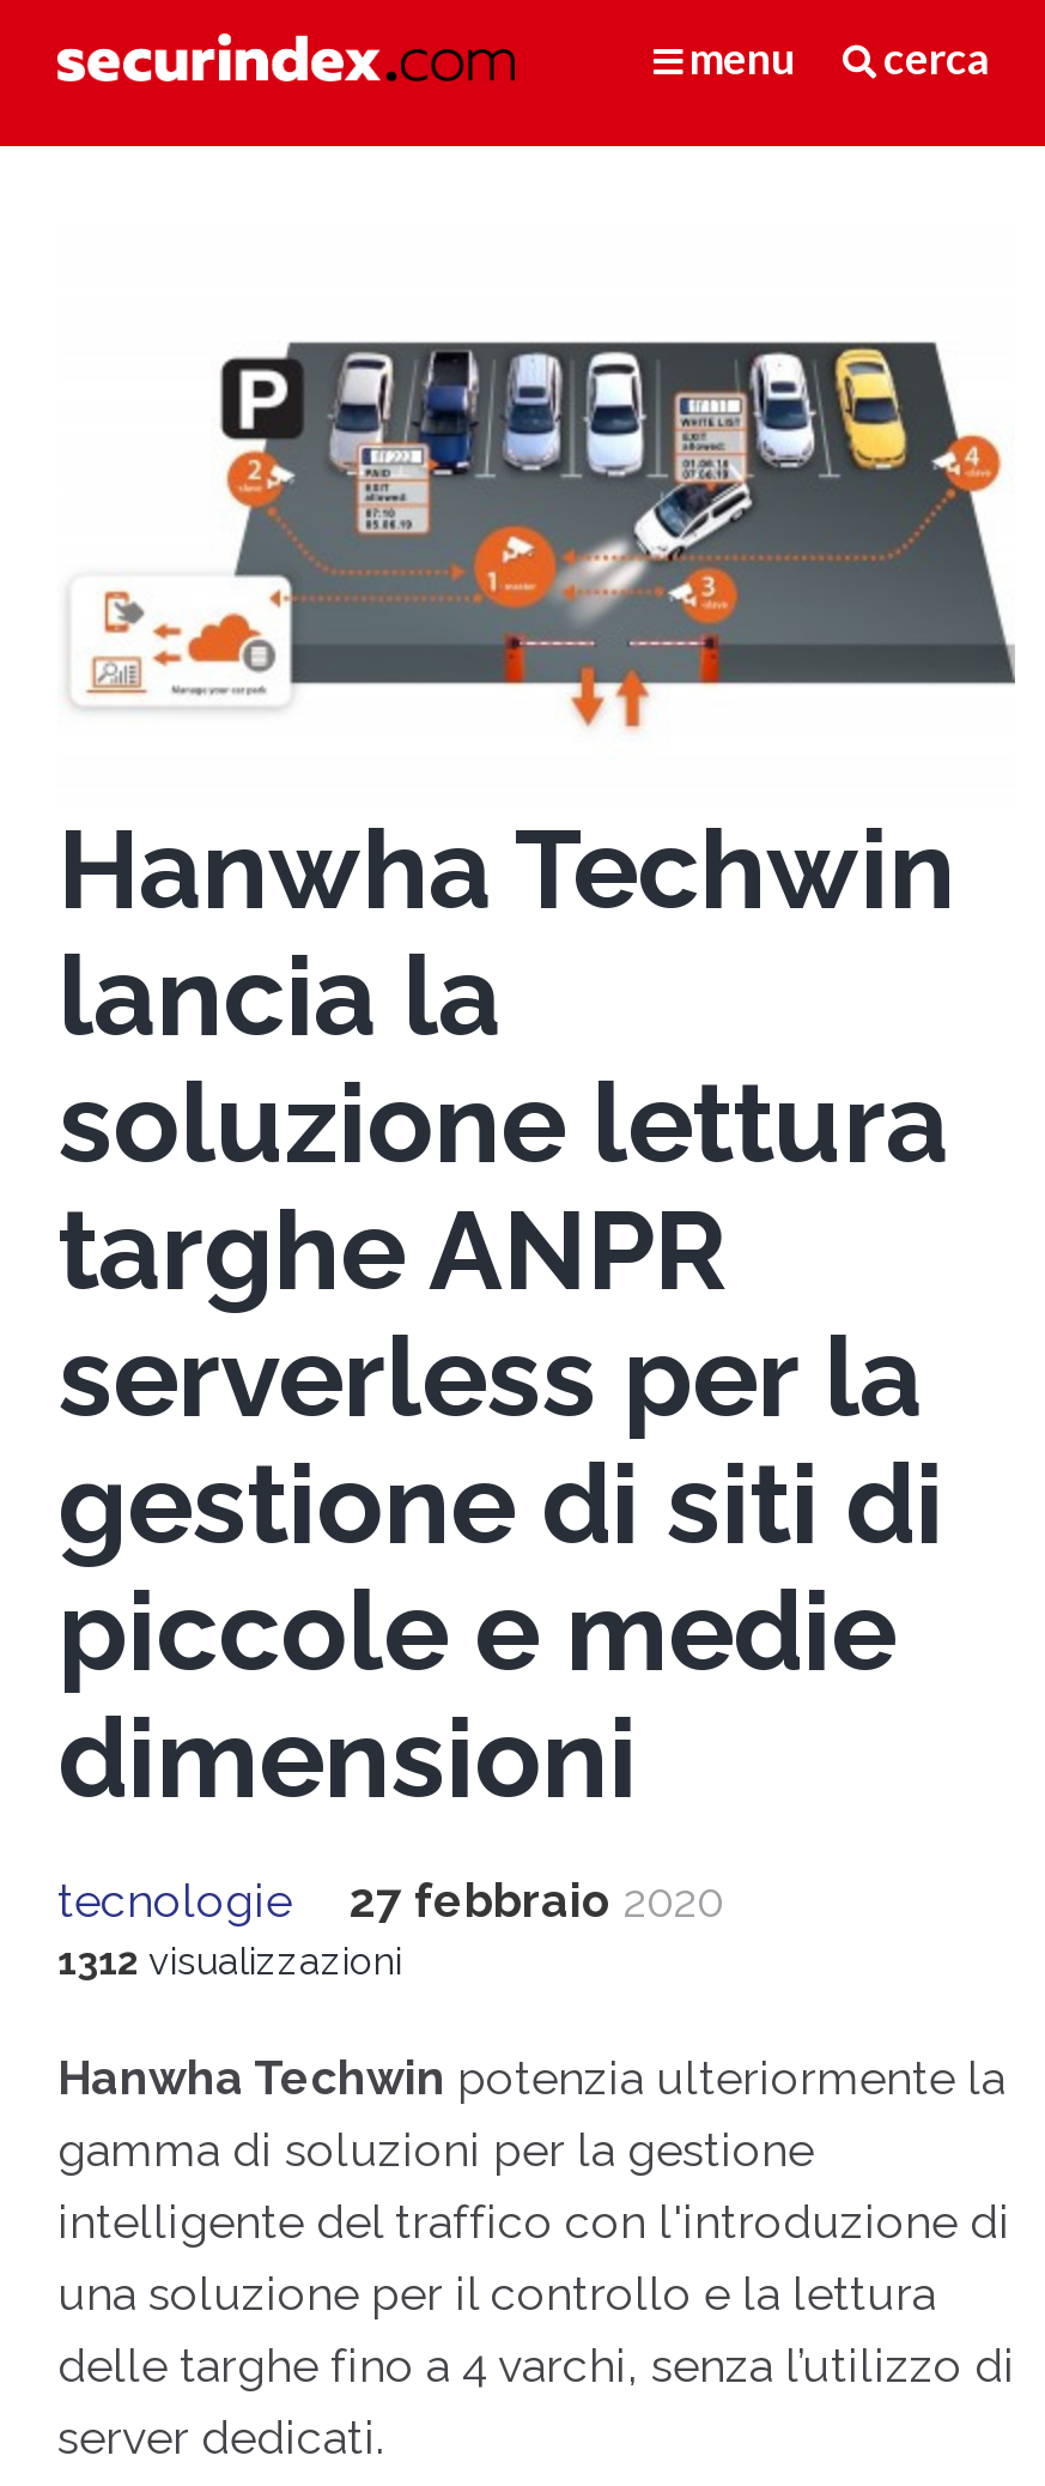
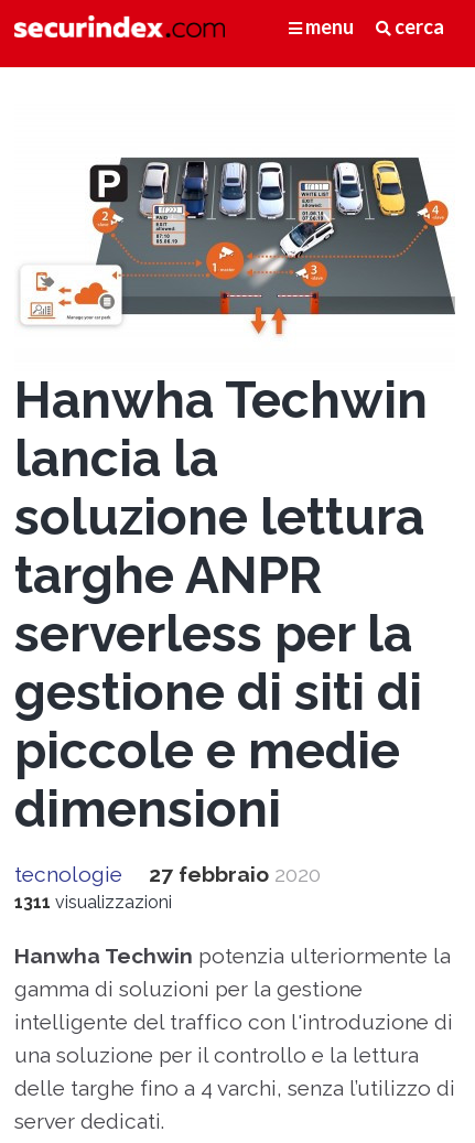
[57,1938,402,1984] 1312 visualizzazioni -> [14,892,172,913] 1311 visualizzazioni

